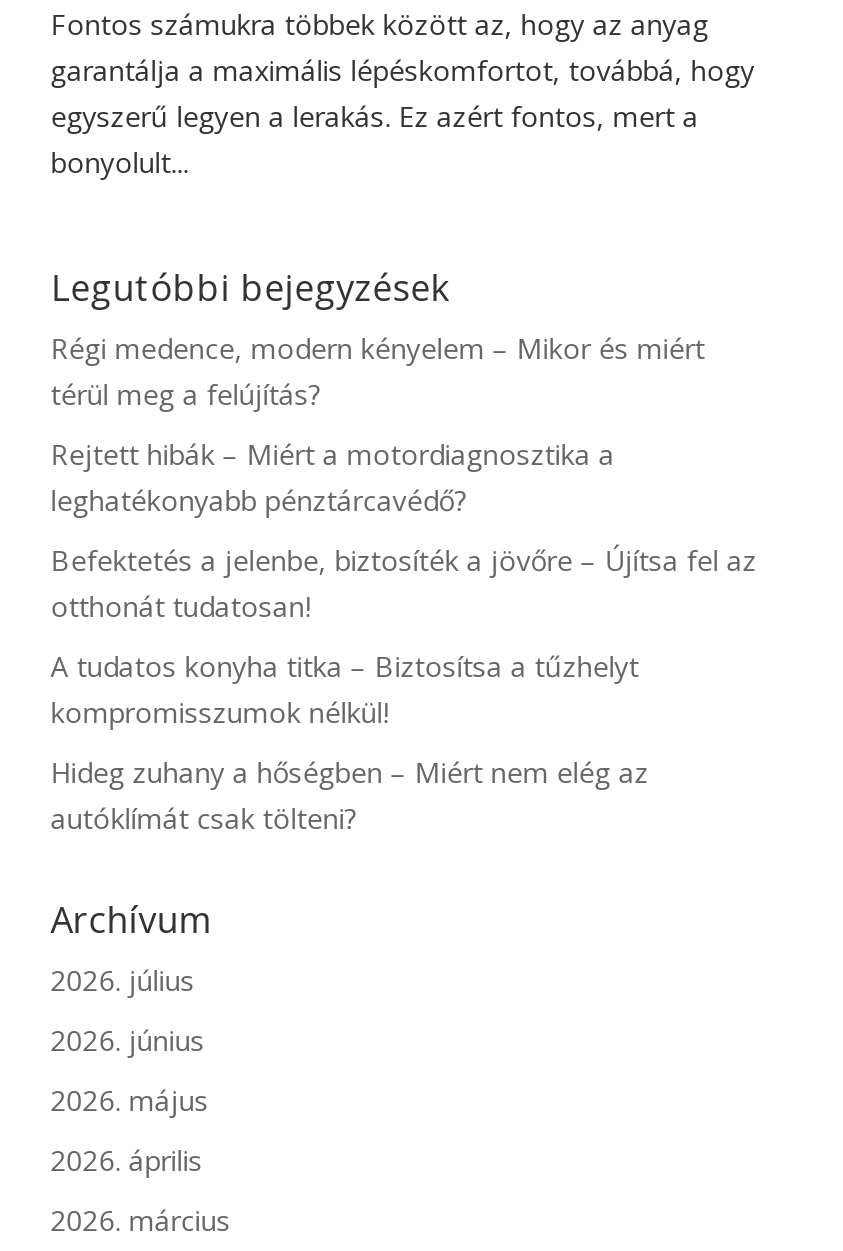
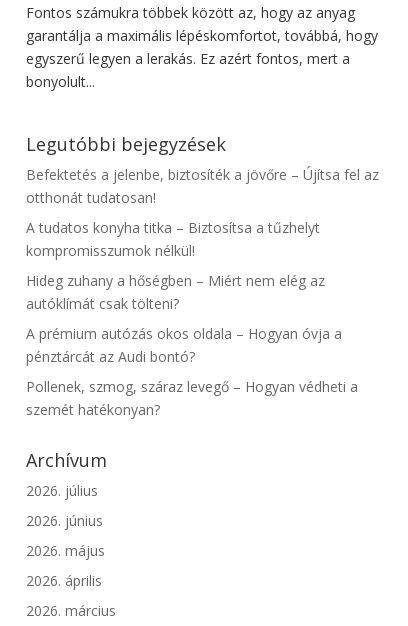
[51,329,705,519] Régi medence, modern kényelem – Mikor és miért | térül meg a felújítás? | Rejtett hibák – Miért a motordiagnosztika a | leghatékonyabb pénztárcavédő? -> none
moved [51,541,757,837] -> [26,165,379,313]: Befektetés a jelenbe, biztosíték a jövőre – Újítsa fel az | otthonát tudatosan! | A tudatos konyha titka – Biztosítsa a tűzhelyt | kompromisszumok nélkül! | Hideg zuhany a hőségben – Miért nem elég az | autóklímát csak tölteni?
none -> [26,324,358,419] A prémium autózás okos oldala – Hogyan óvja a | pénztárcát az Audi bontó? | Pollenek, szmog, száraz levegő – Hogyan védheti a | szemét hatékonyan?

